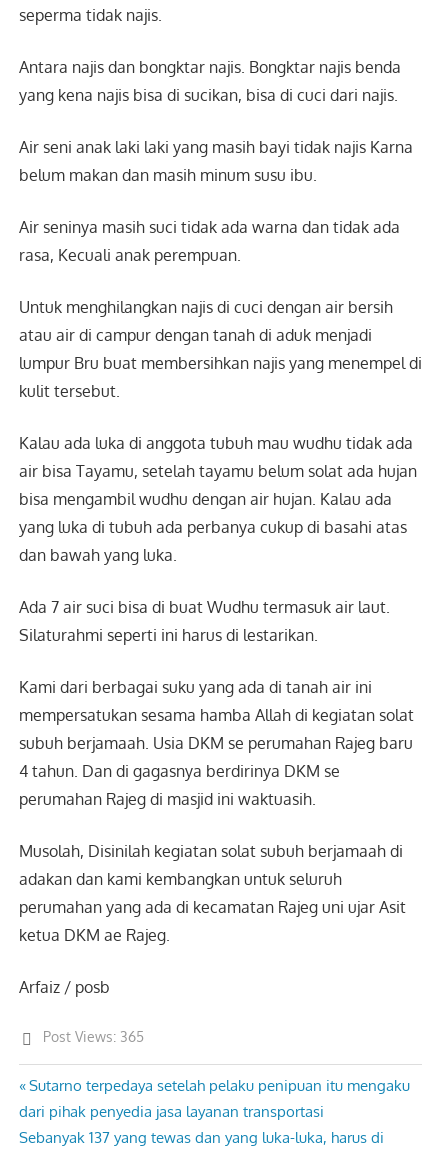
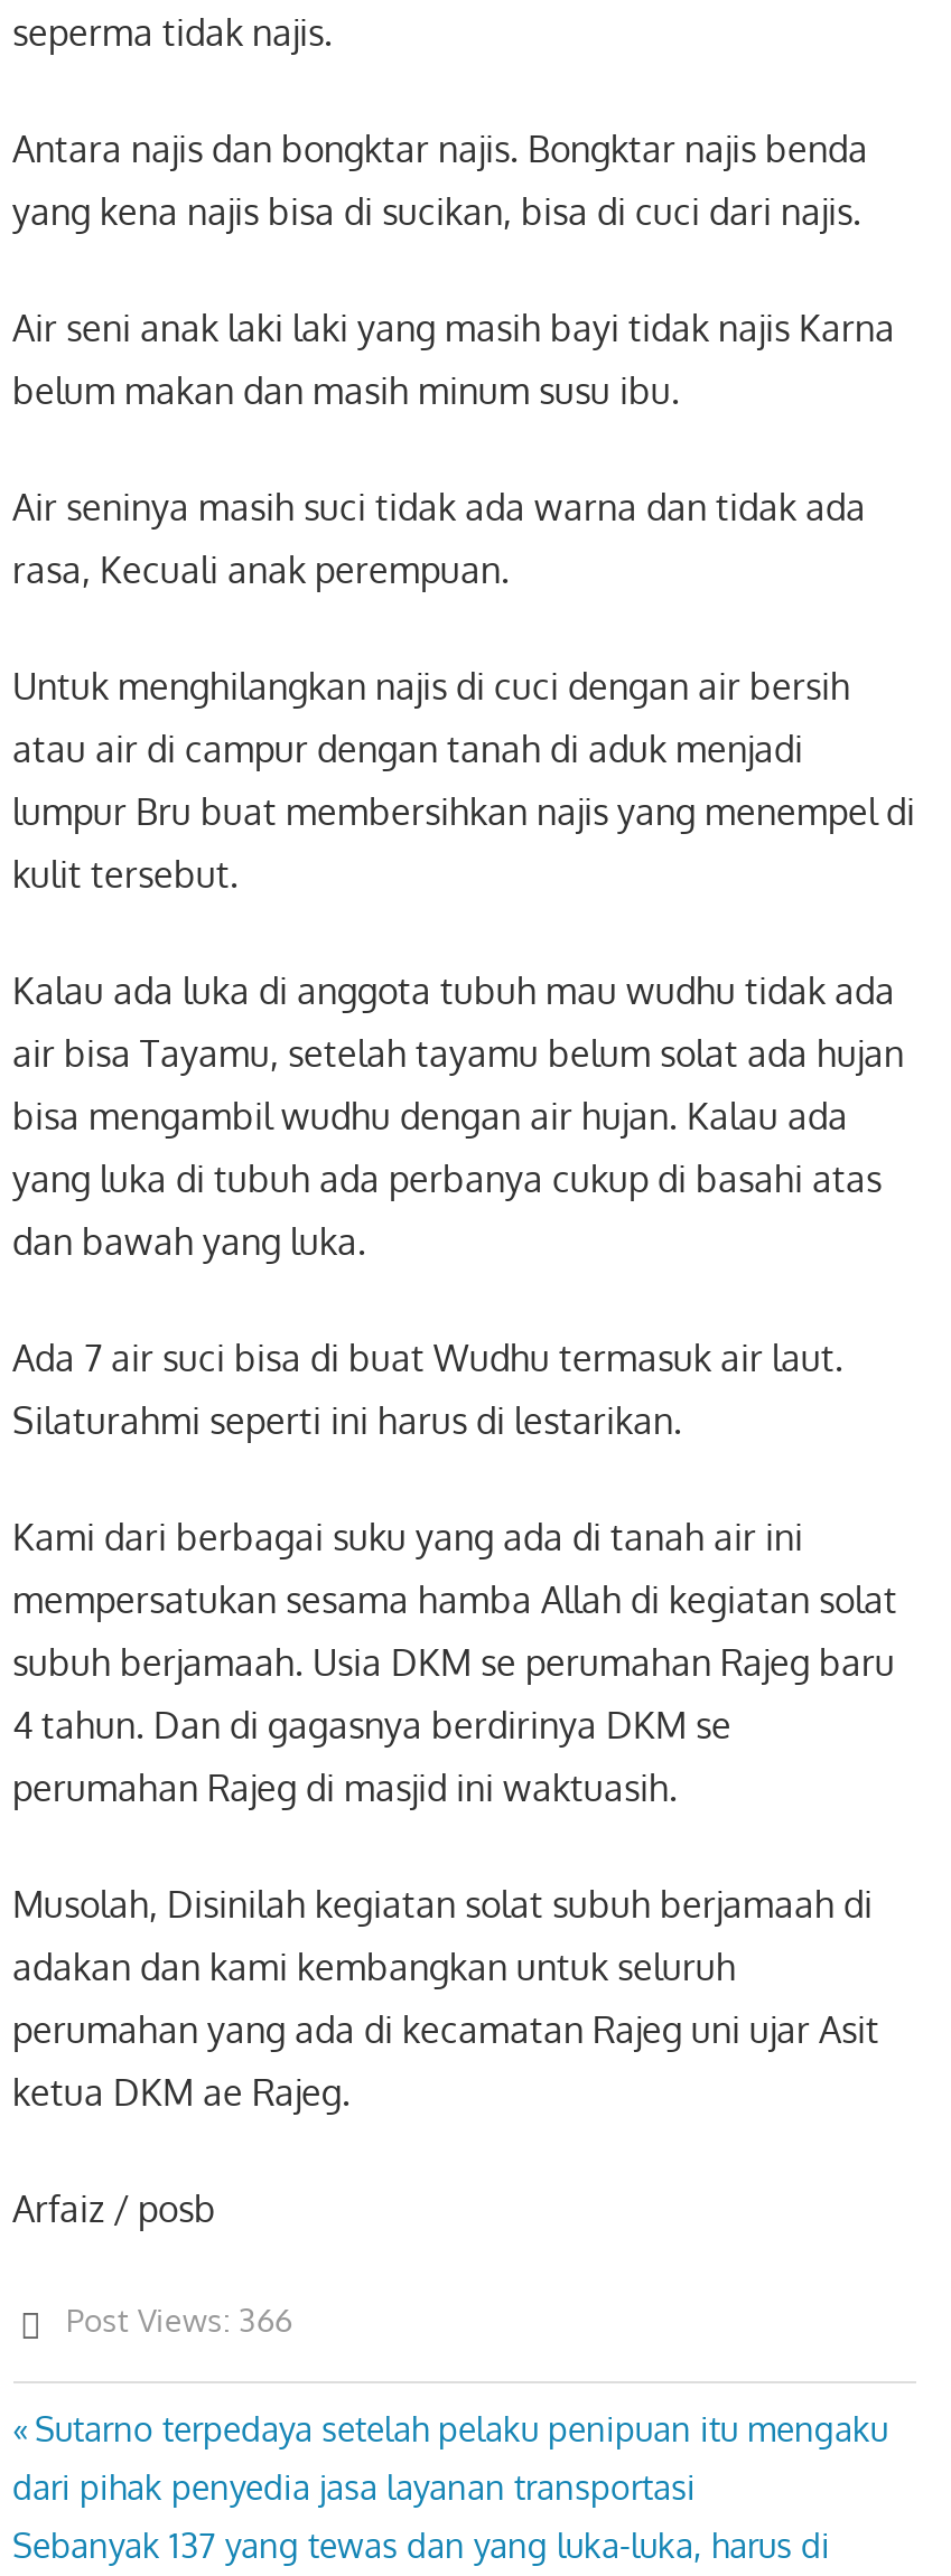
[42,1028,143,1045] Post Views: 365 -> [66,2301,292,2339] Post Views: 366

